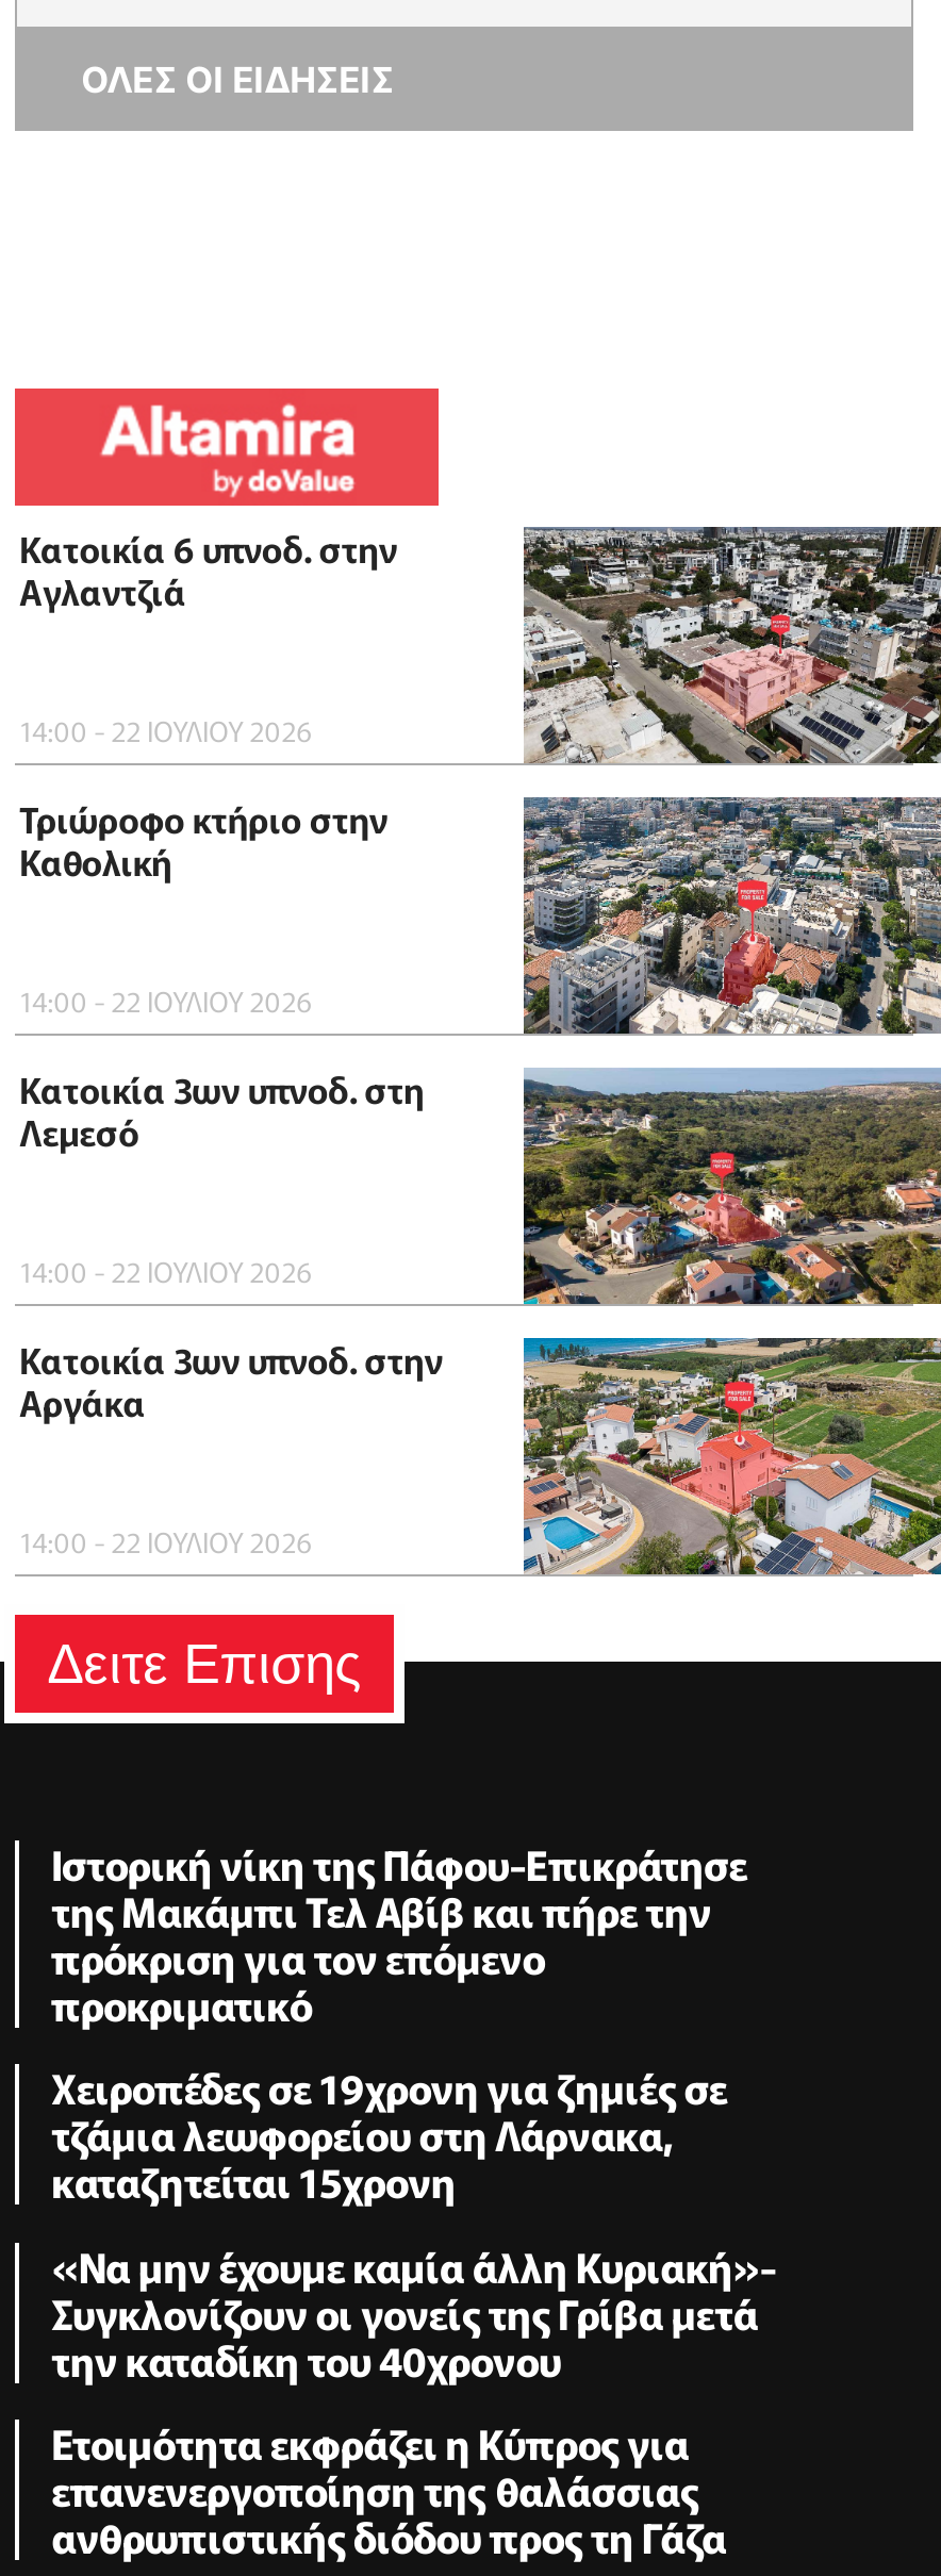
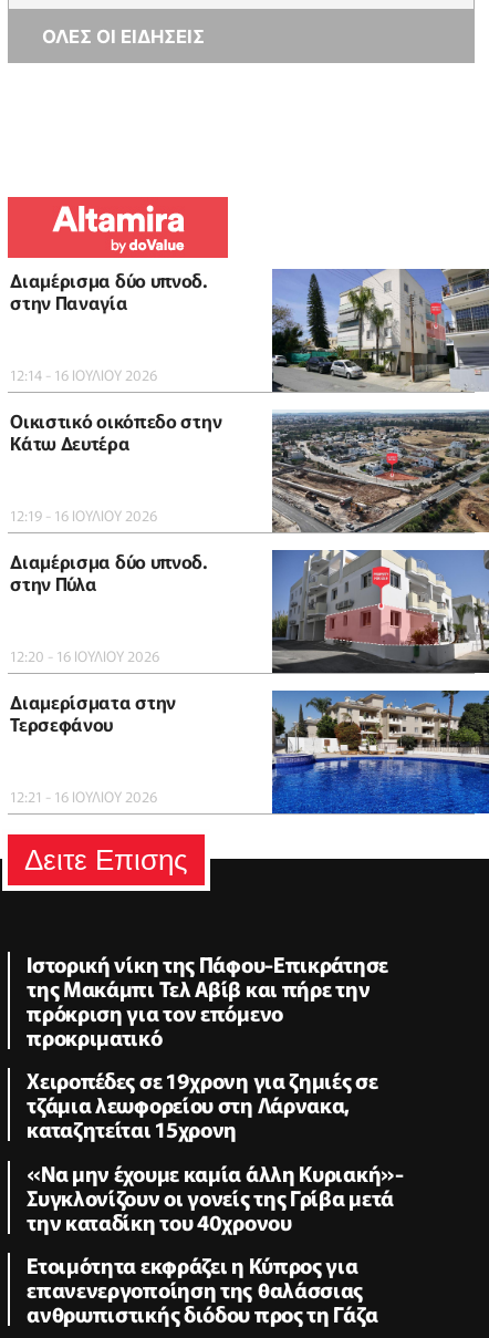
[19,523,397,617] Κατοικία 6 υπνοδ. στην | Αγλαντζιά -> [10,267,207,316] Διαμέρισμα δύο υπνοδ. | στην Παναγία
[522,525,935,765] [image] -> [271,268,486,393] [image]
[19,710,311,751] 14:00 - 22 ΙΟΥΛΙΟΥ 2026 -> [10,364,157,385] 12:14 - 16 ΙΟΥΛΙΟΥ 2026
[19,793,388,887] Τριώροφο κτήριο στην | Καθολική -> [10,407,221,456] Οικιστικό οικόπεδο στην | Κάτω Δευτέρα
[522,795,935,1036] [image] -> [272,409,486,533] [image]
[19,981,311,1021] 14:00 - 22 ΙΟΥΛΙΟΥ 2026 -> [10,505,157,526] 12:19 - 16 ΙΟΥΛΙΟΥ 2026
[19,1064,424,1157] Κατοικία 3ων υπνοδ. στη | Λεμεσό -> [10,548,207,597] Διαμέρισμα δύο υπνοδ. | στην Πύλα
[522,1068,935,1306] [image] -> [271,550,486,674] [image]
[19,1251,311,1291] 14:00 - 22 ΙΟΥΛΙΟΥ 2026 -> [10,645,159,666] 12:20 - 16 ΙΟΥΛΙΟΥ 2026
[19,1334,443,1427] Κατοικία 3ων υπνοδ. στην | Αργάκα -> [10,688,176,737] Διαμερίσματα στην | Τερσεφάνου
[522,1336,935,1576] [image] -> [271,689,486,815] [image]
[19,1521,311,1561] 14:00 - 22 ΙΟΥΛΙΟΥ 2026 -> [10,786,157,807] 12:21 - 16 ΙΟΥΛΙΟΥ 2026

